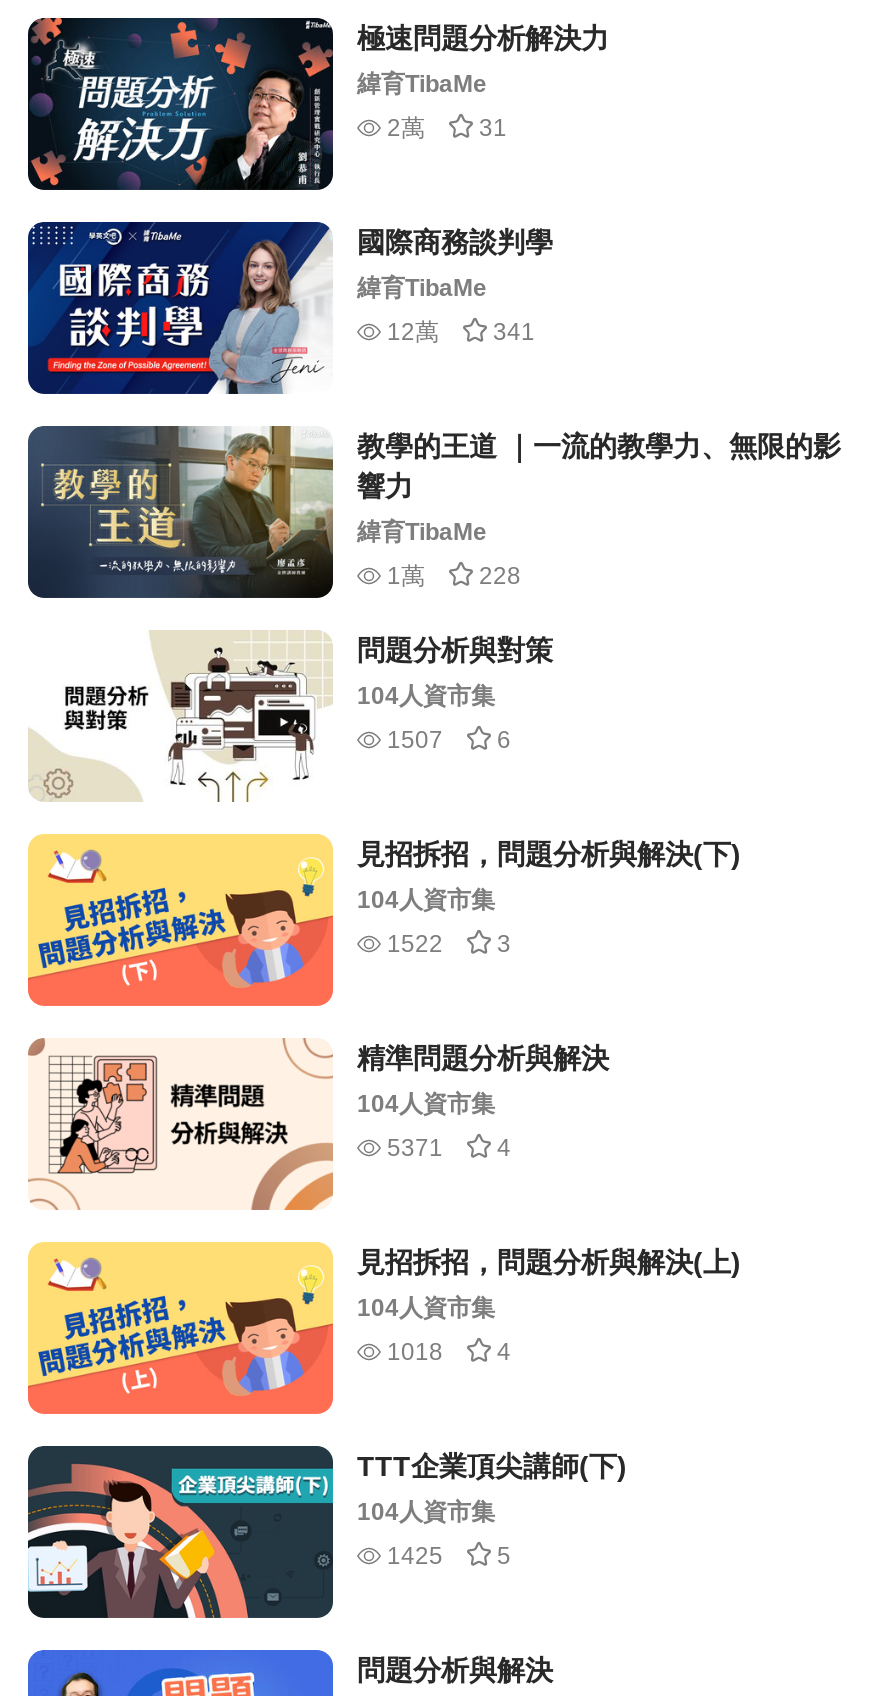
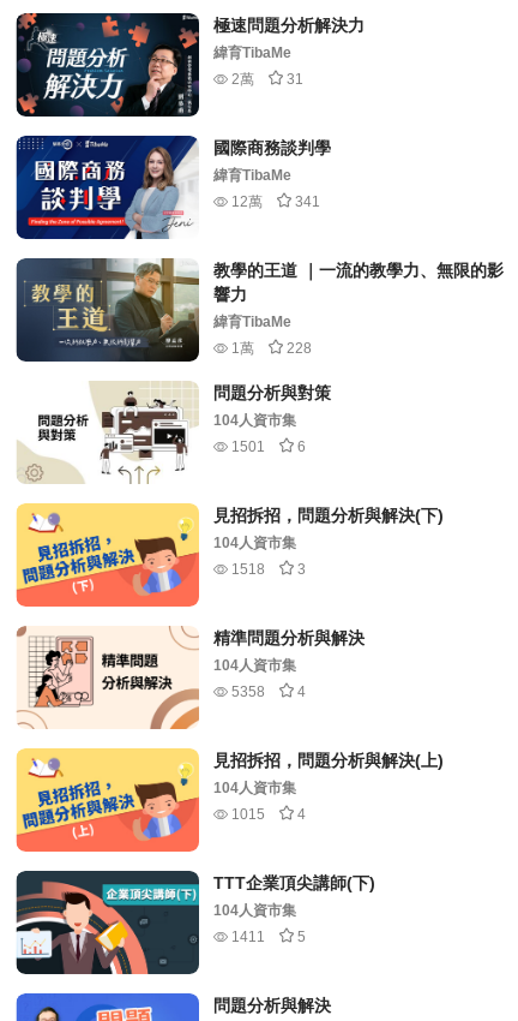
[381,726,511,754] 1507 6 -> [228,439,306,455] 1501 6
[381,930,511,958] 1522 3 -> [228,561,306,578] 1518 3
[381,1134,511,1162] 5371 4 -> [228,684,306,701] 5358 4
[381,1339,511,1367] 1018 4 -> [228,806,306,823] 1015 4
[381,1543,511,1571] 1425 5 -> [228,929,306,946] 1411 5

